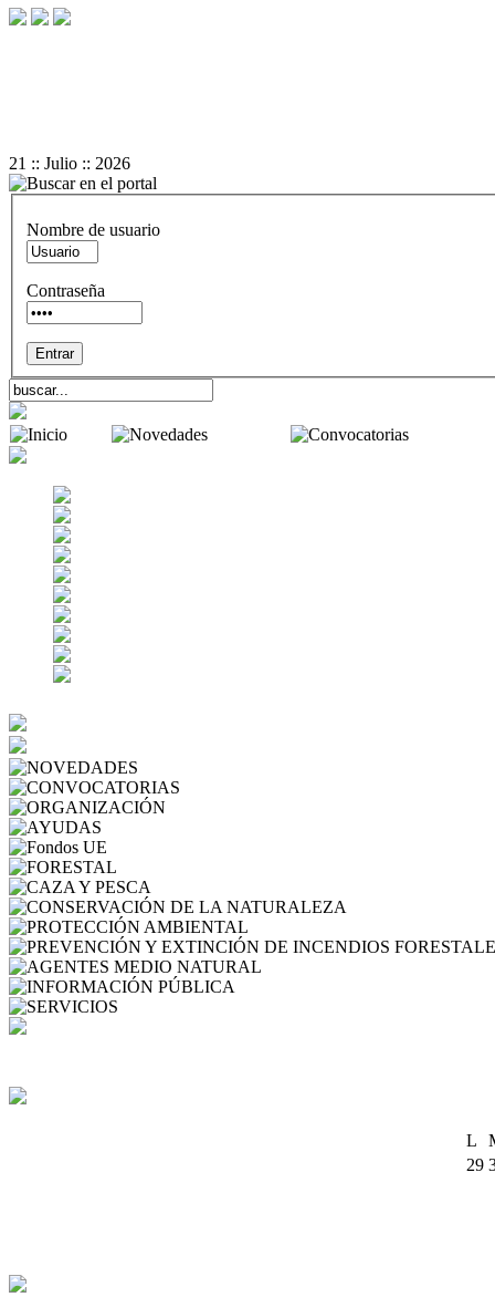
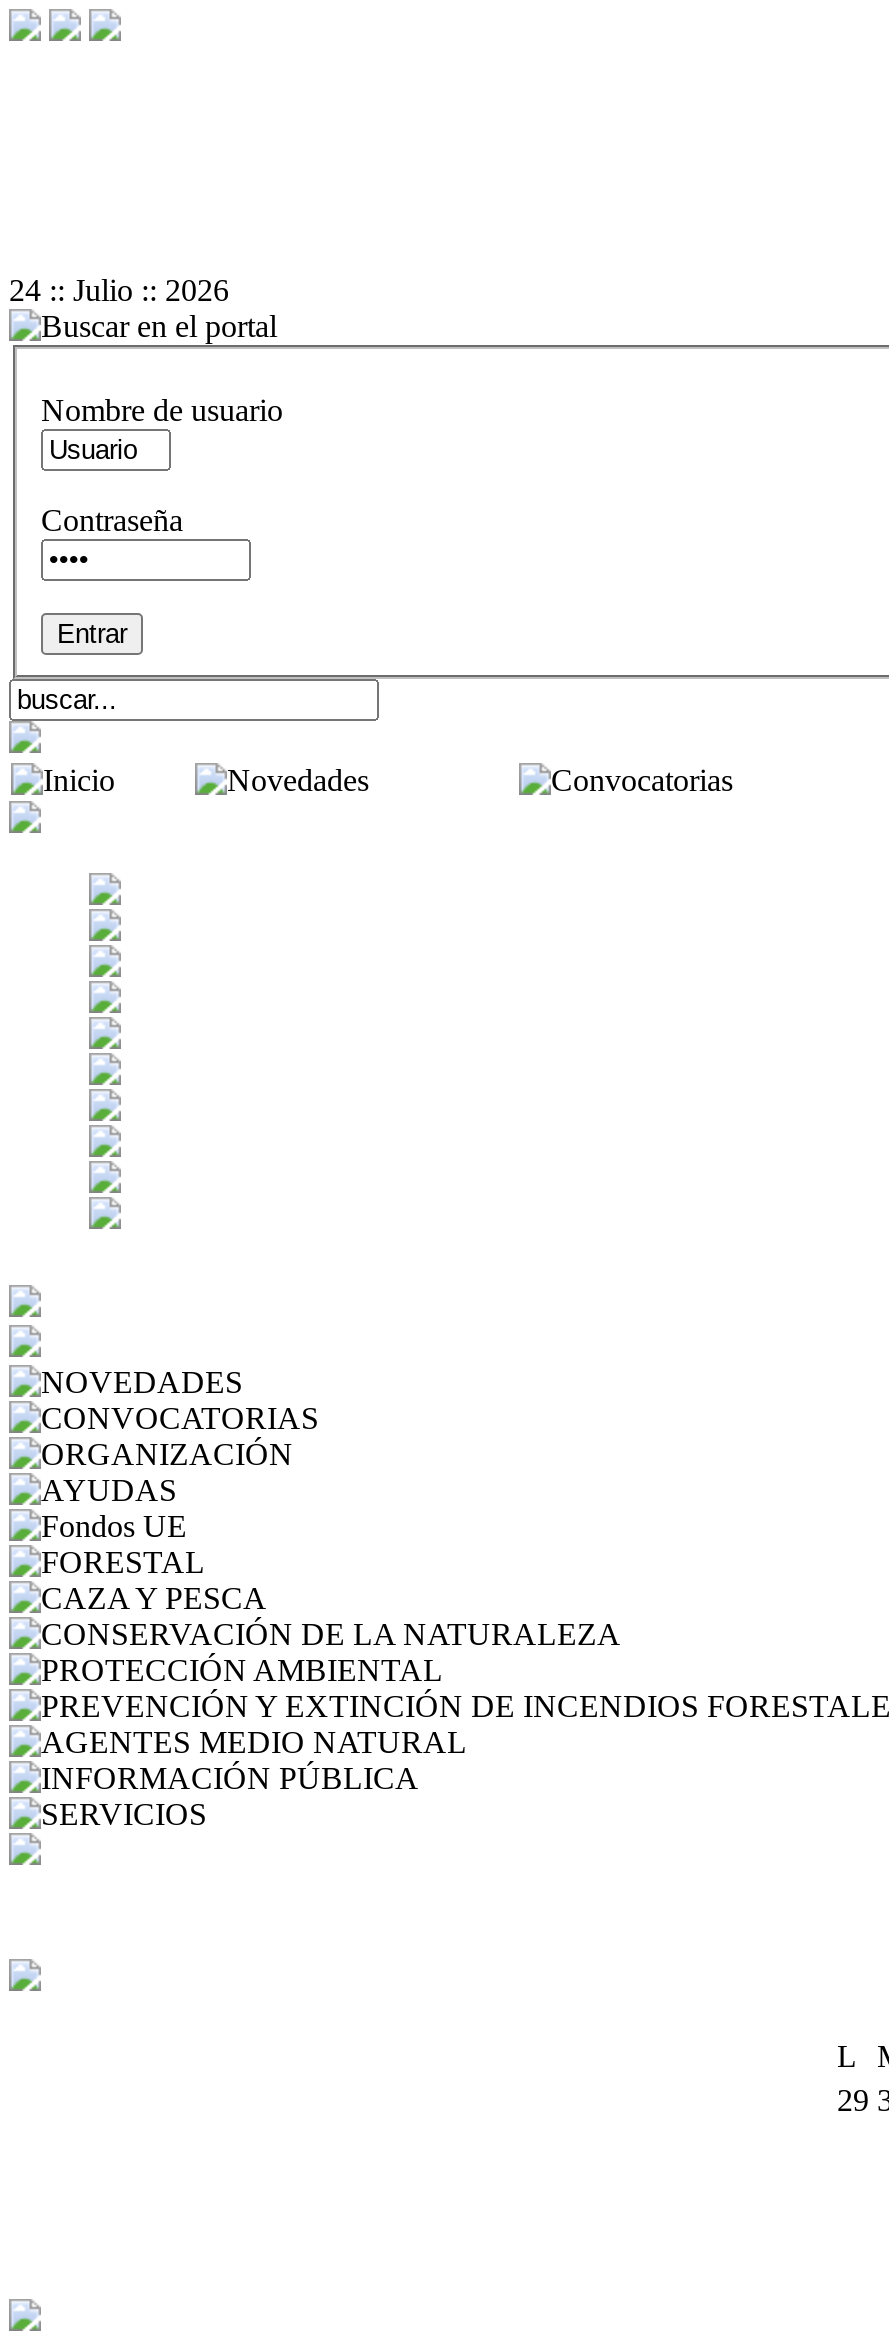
[9,154,130,173] 21 :: Julio :: 2026 -> [9,274,229,308] 24 :: Julio :: 2026

